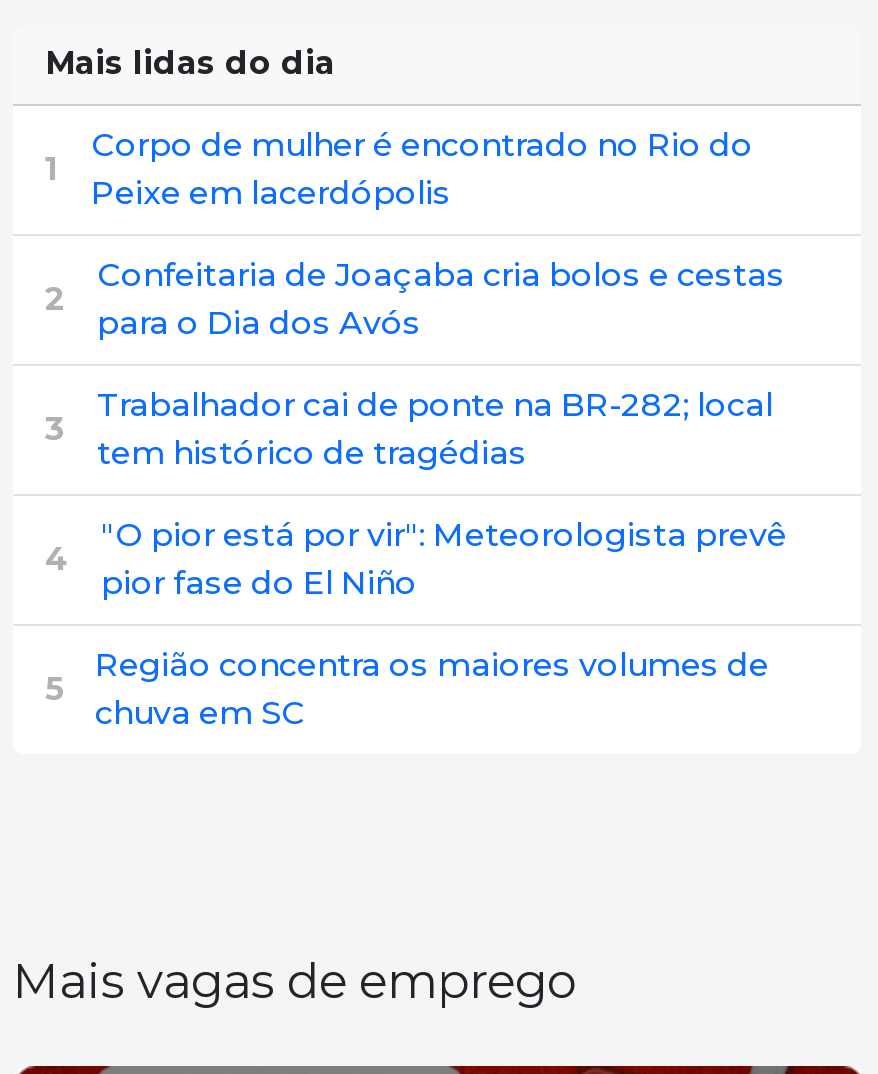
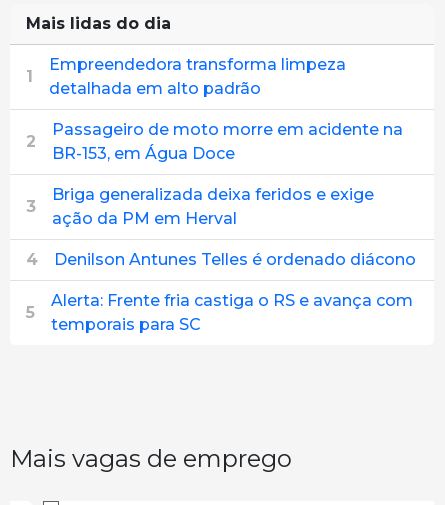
[91,126,753,212] Corpo de mulher é encontrado no Rio do | Peixe em lacerdópolis -> [49,55,346,98] Empreendedora transforma limpeza | detalhada em alto padrão
[97,256,785,342] Confeitaria de Joaçaba cria bolos e cestas | para o Dia dos Avós -> [52,120,403,163] Passageiro de moto morre em acidente na | BR-153, em Água Doce
[97,386,773,472] Trabalhador cai de ponte na BR-282; local | tem histórico de tragédias -> [52,185,374,228] Briga generalizada deixa feridos e exige | ação da PM em Herval
[101,516,787,602] "O pior está por vir": Meteorologista prevê | pior fase do El Niño -> [54,250,416,269] Denilson Antunes Telles é ordenado diácono
[95,646,769,732] Região concentra os maiores volumes de | chuva em SC -> [51,291,413,334] Alerta: Frente fria castiga o RS e avança com | temporais para SC

